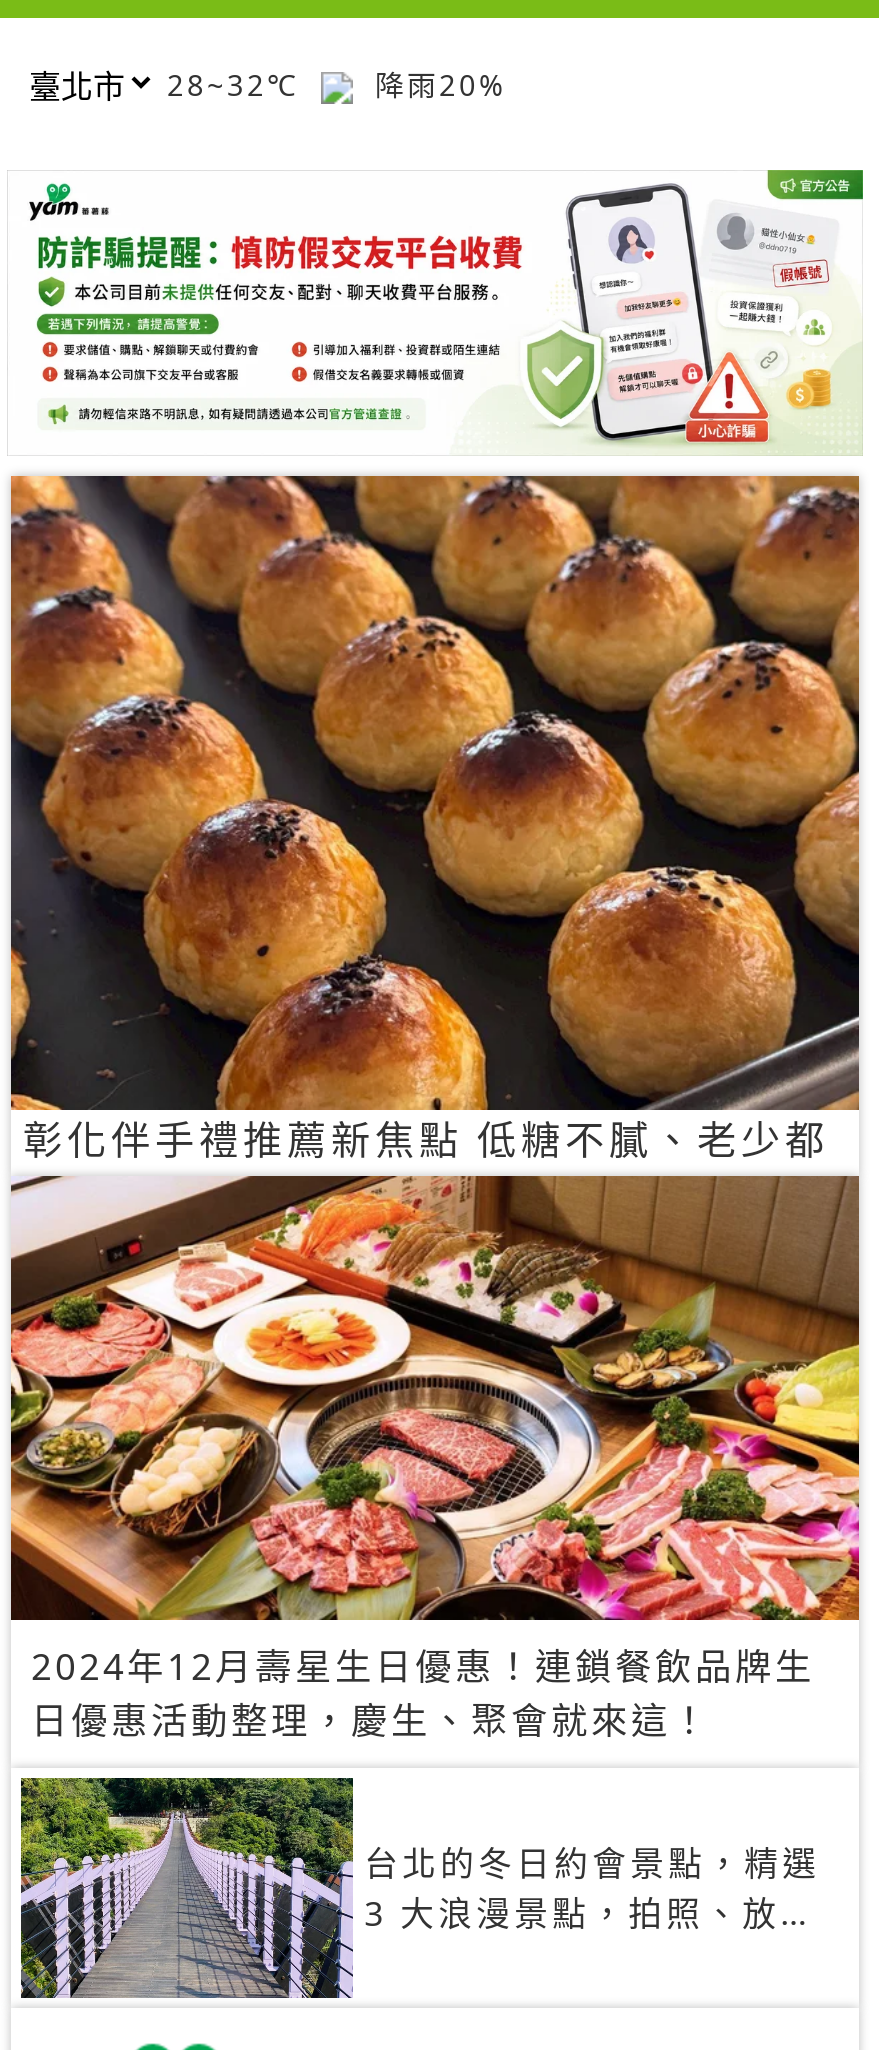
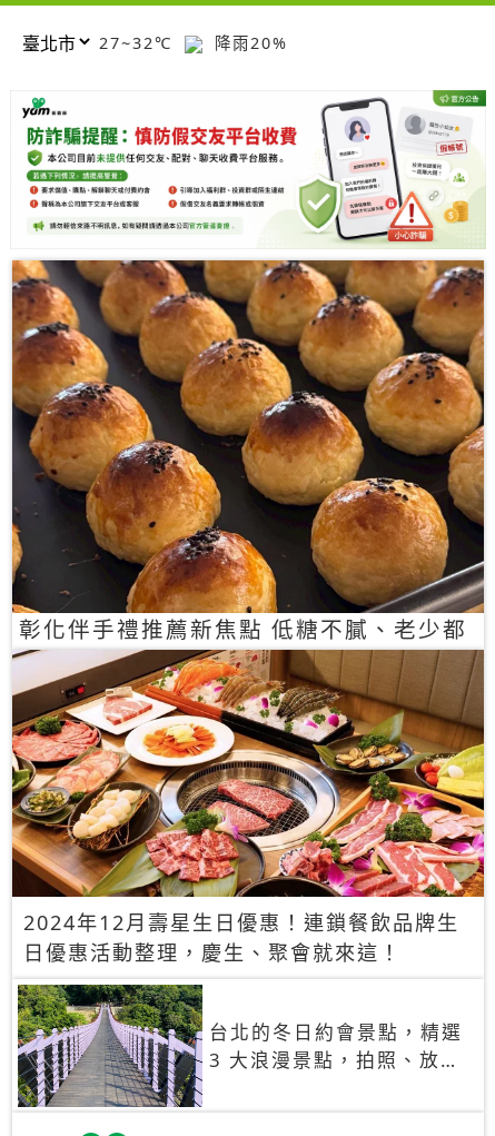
[167,65,507,103] 28~32℃ 降雨20% -> [99,32,288,53] 27~32℃ 降雨20%

